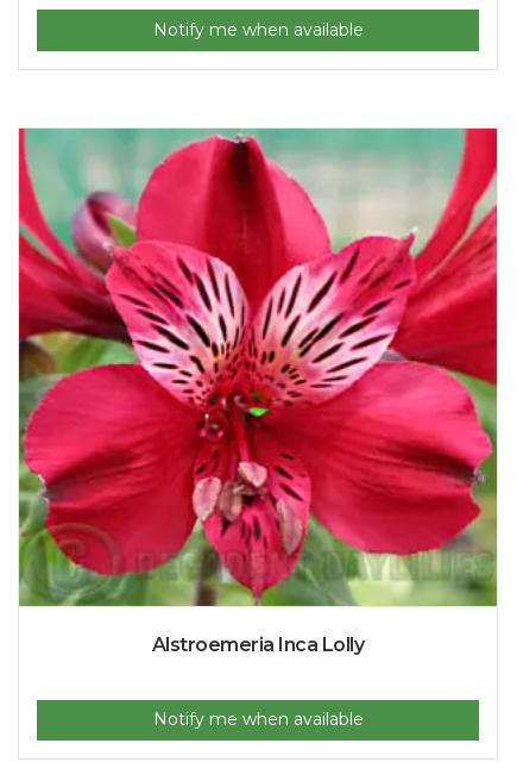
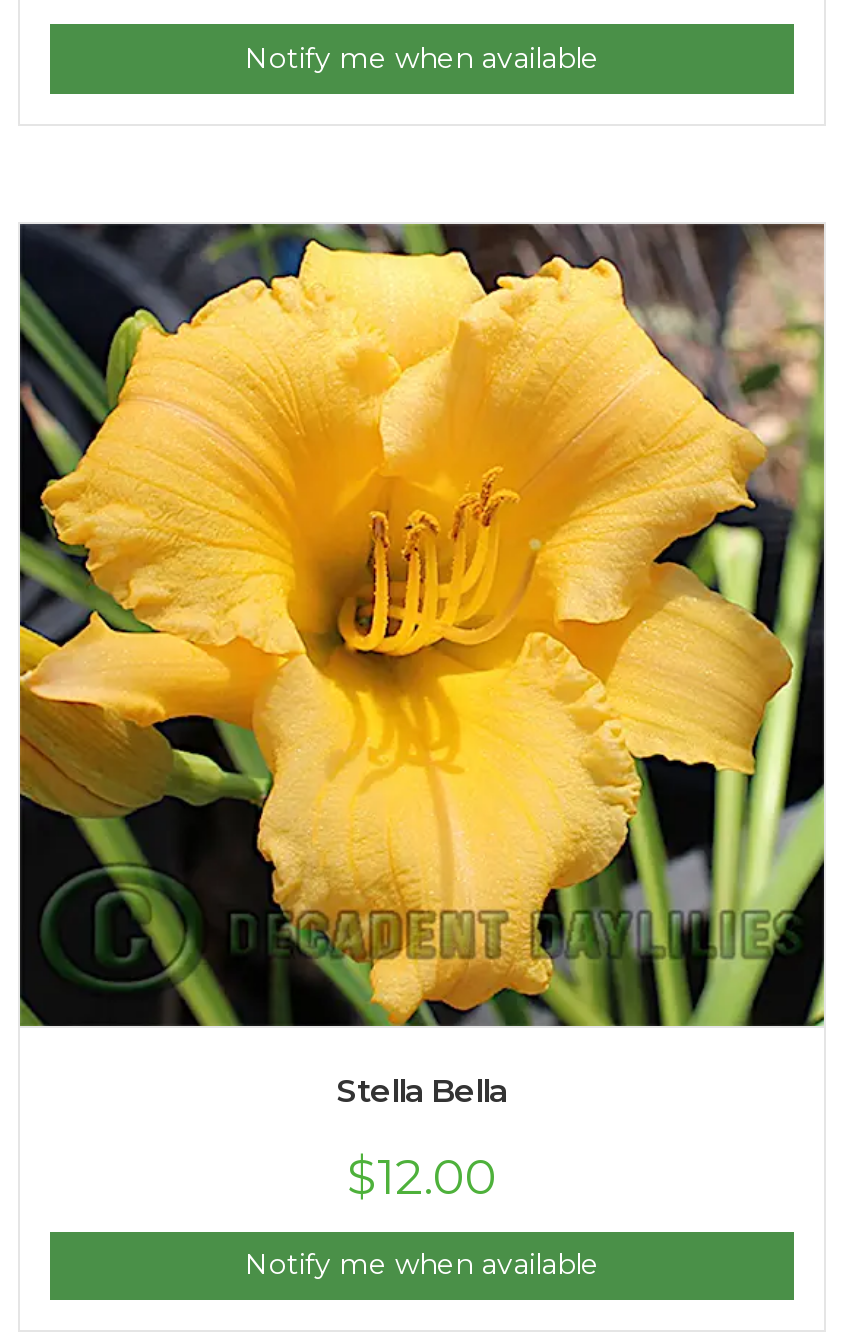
[18,127,498,656] [image] | Alstroemeria Inca Lolly -> [18,222,826,1206] [image] | Stella Bella | $12.00

